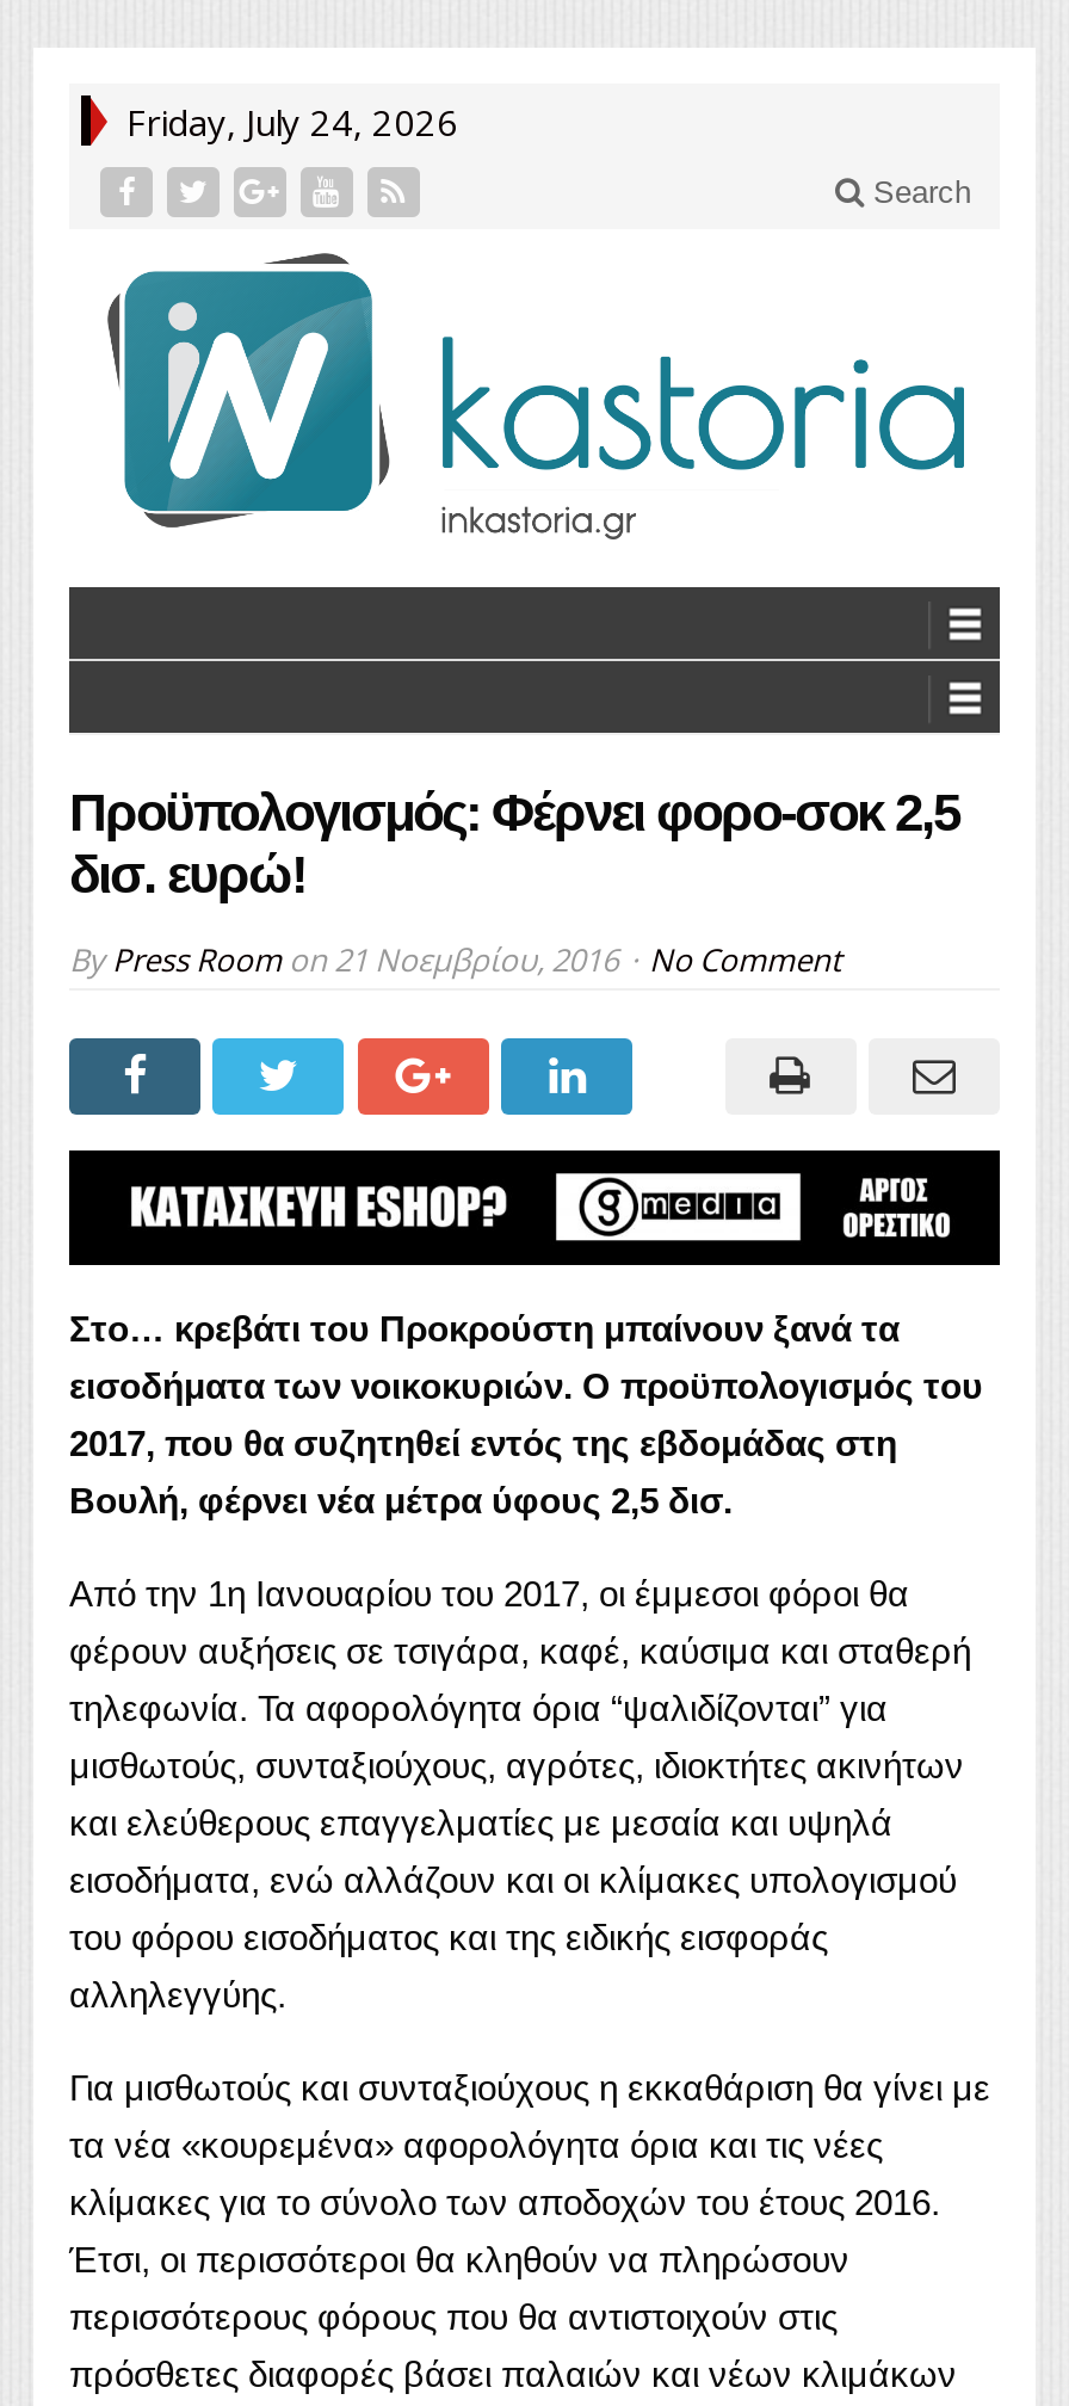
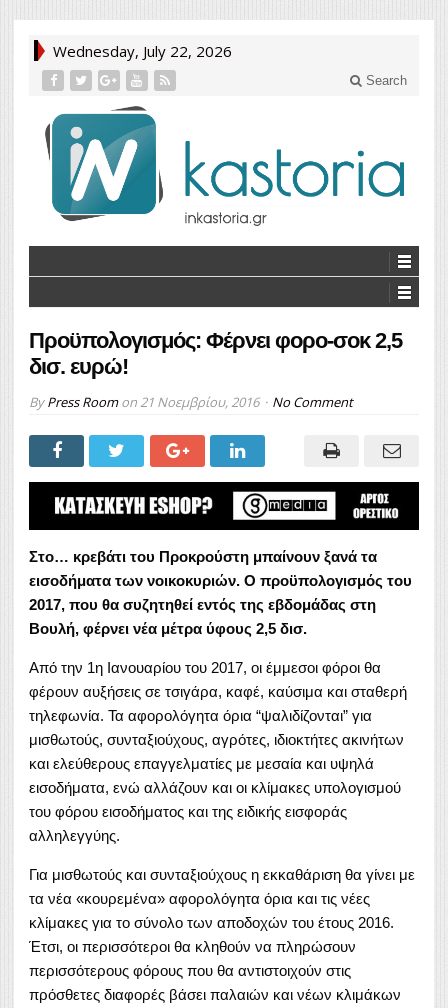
[126,98,458,146] Friday, July 24, 2026 -> [53,41,232,61] Wednesday, July 22, 2026

